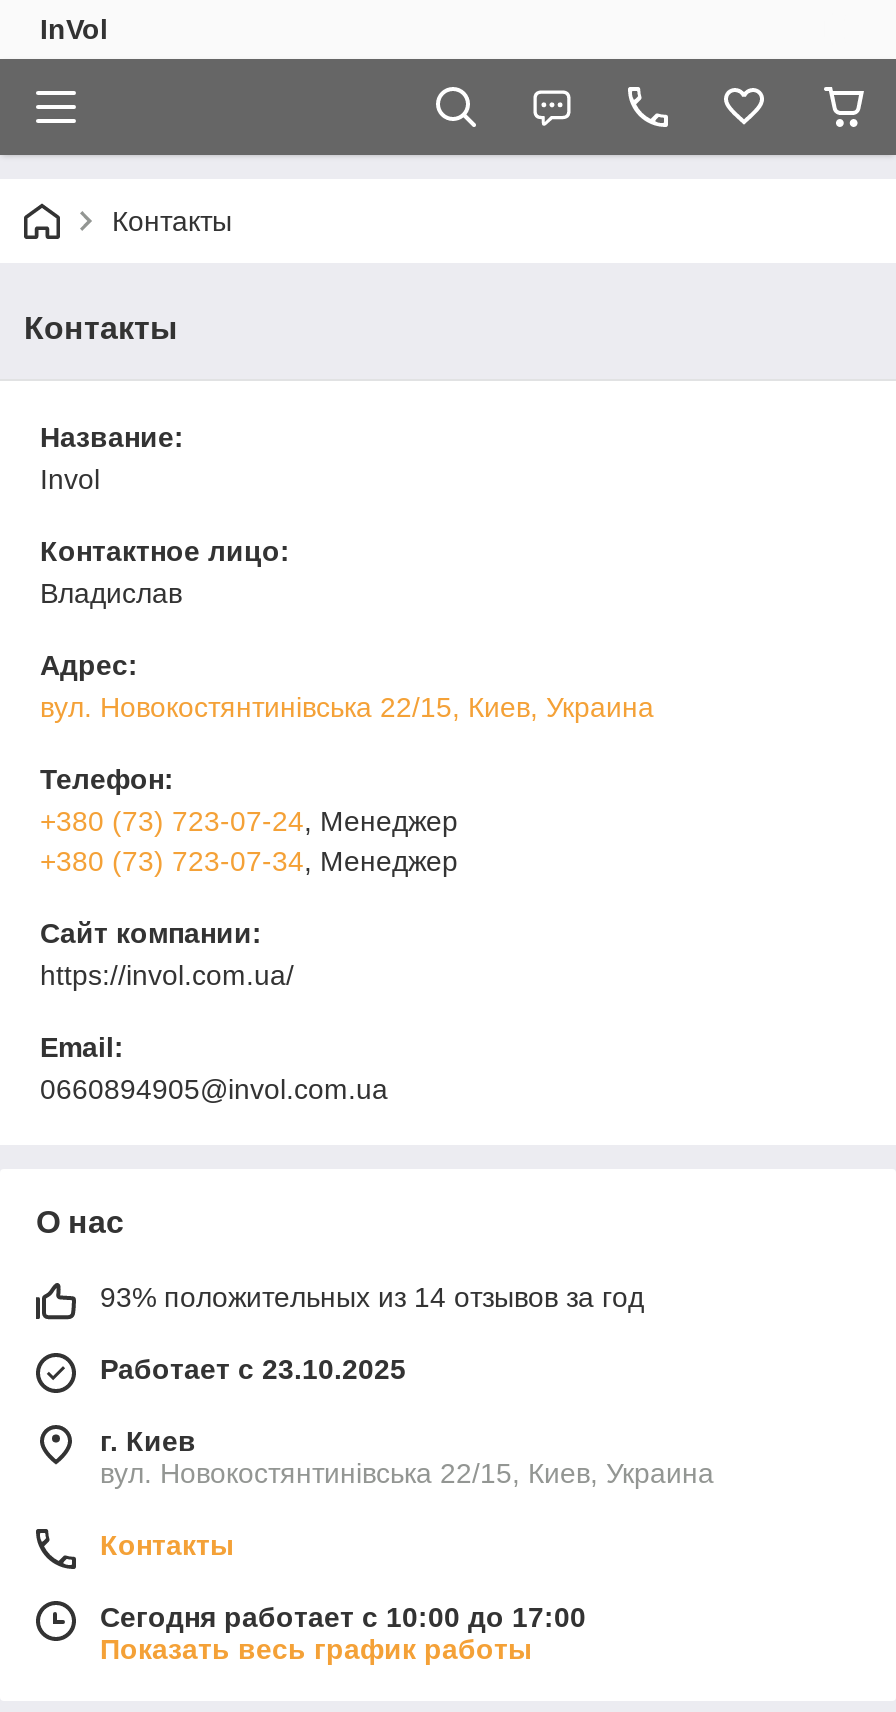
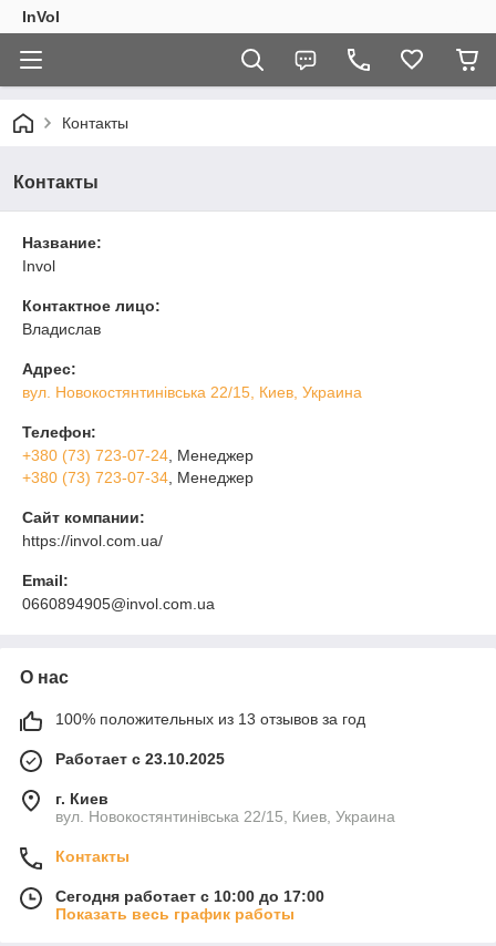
[100,1281,644,1313] 93% положительных из 14 отзывов за год -> [55,710,365,728] 100% положительных из 13 отзывов за год

